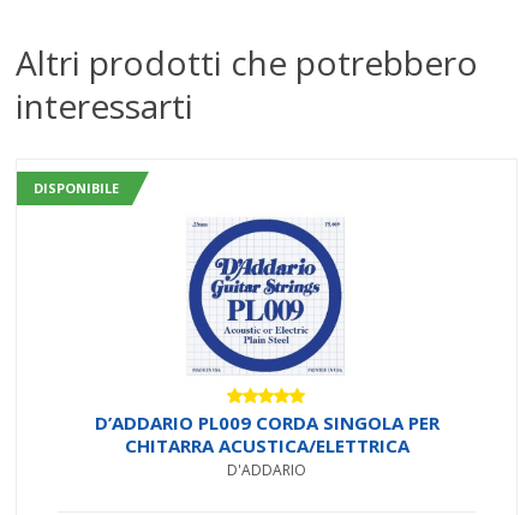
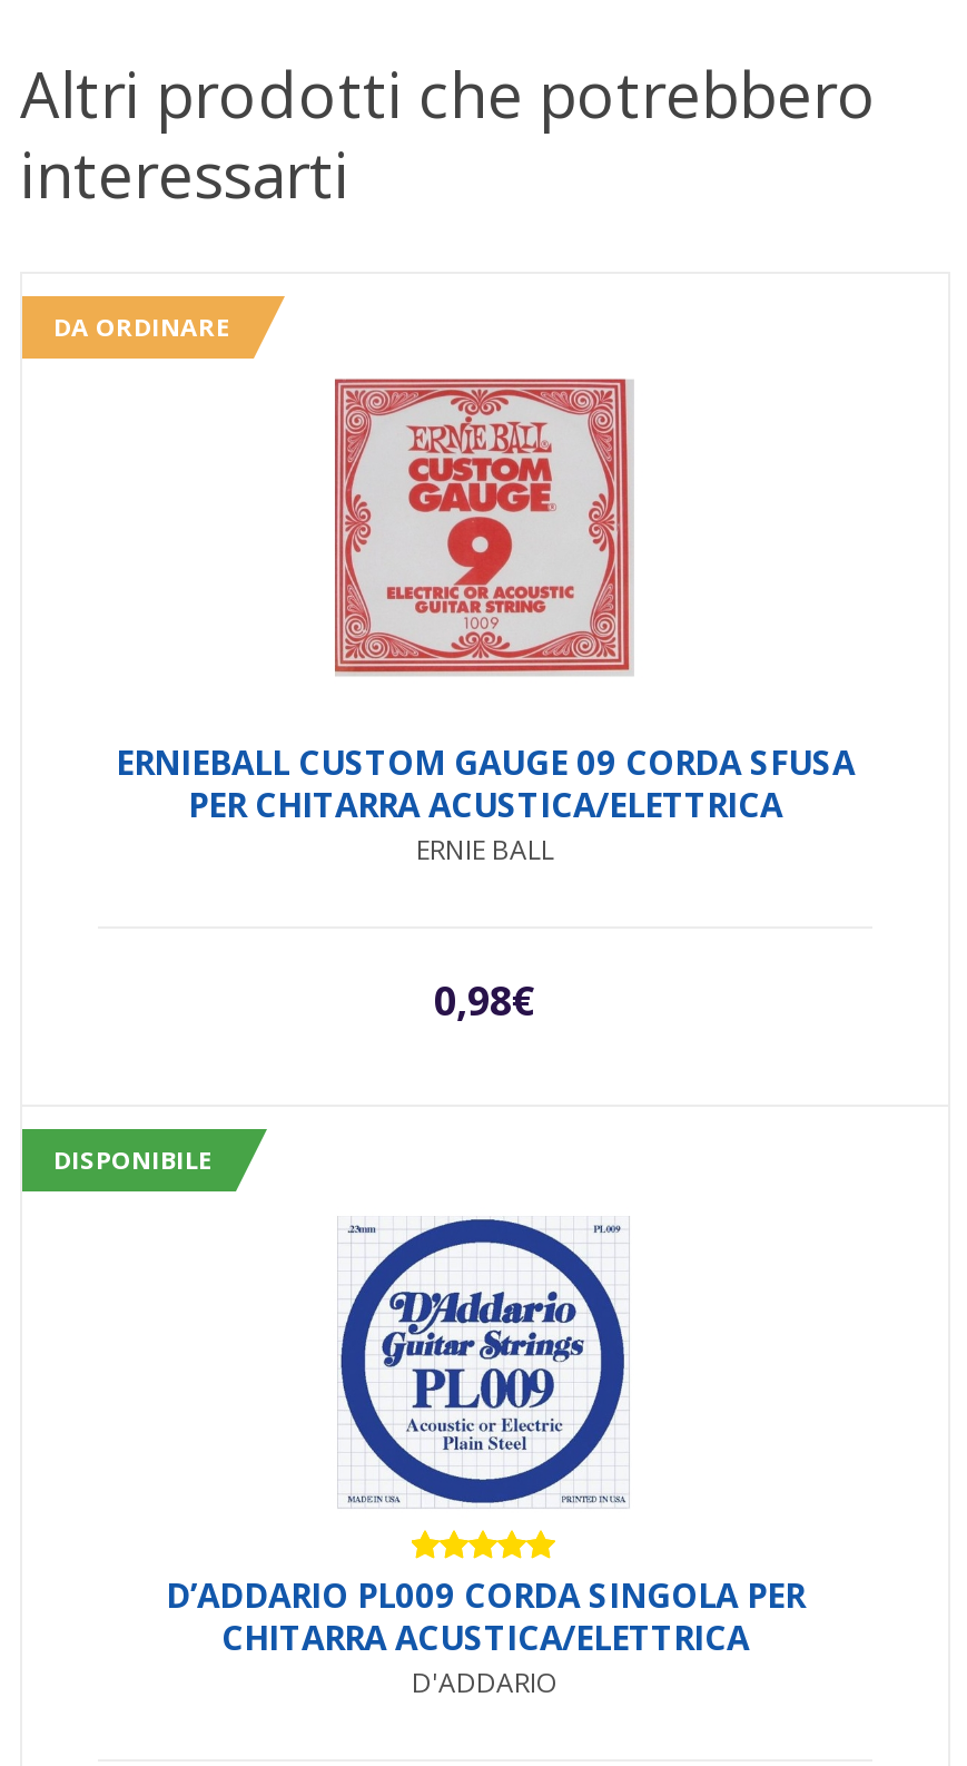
none -> [53,309,229,343] DA ORDINARE
none -> [116,376,855,1026] [image] | ERNIEBALL CUSTOM GAUGE 09 CORDA SFUSA | PER CHITARRA ACUSTICA/ELETTRICA | ERNIE BALL | 0,98€

